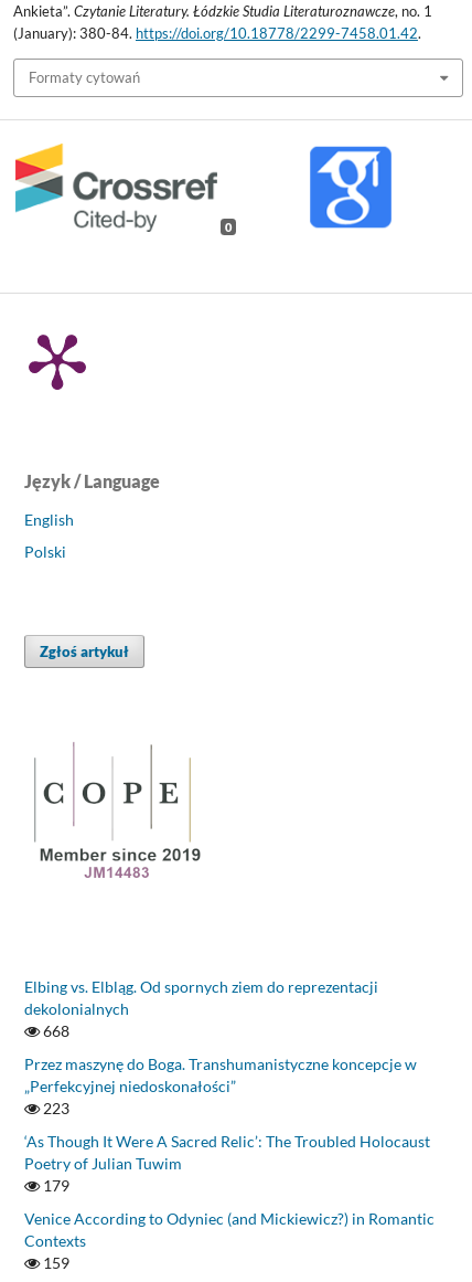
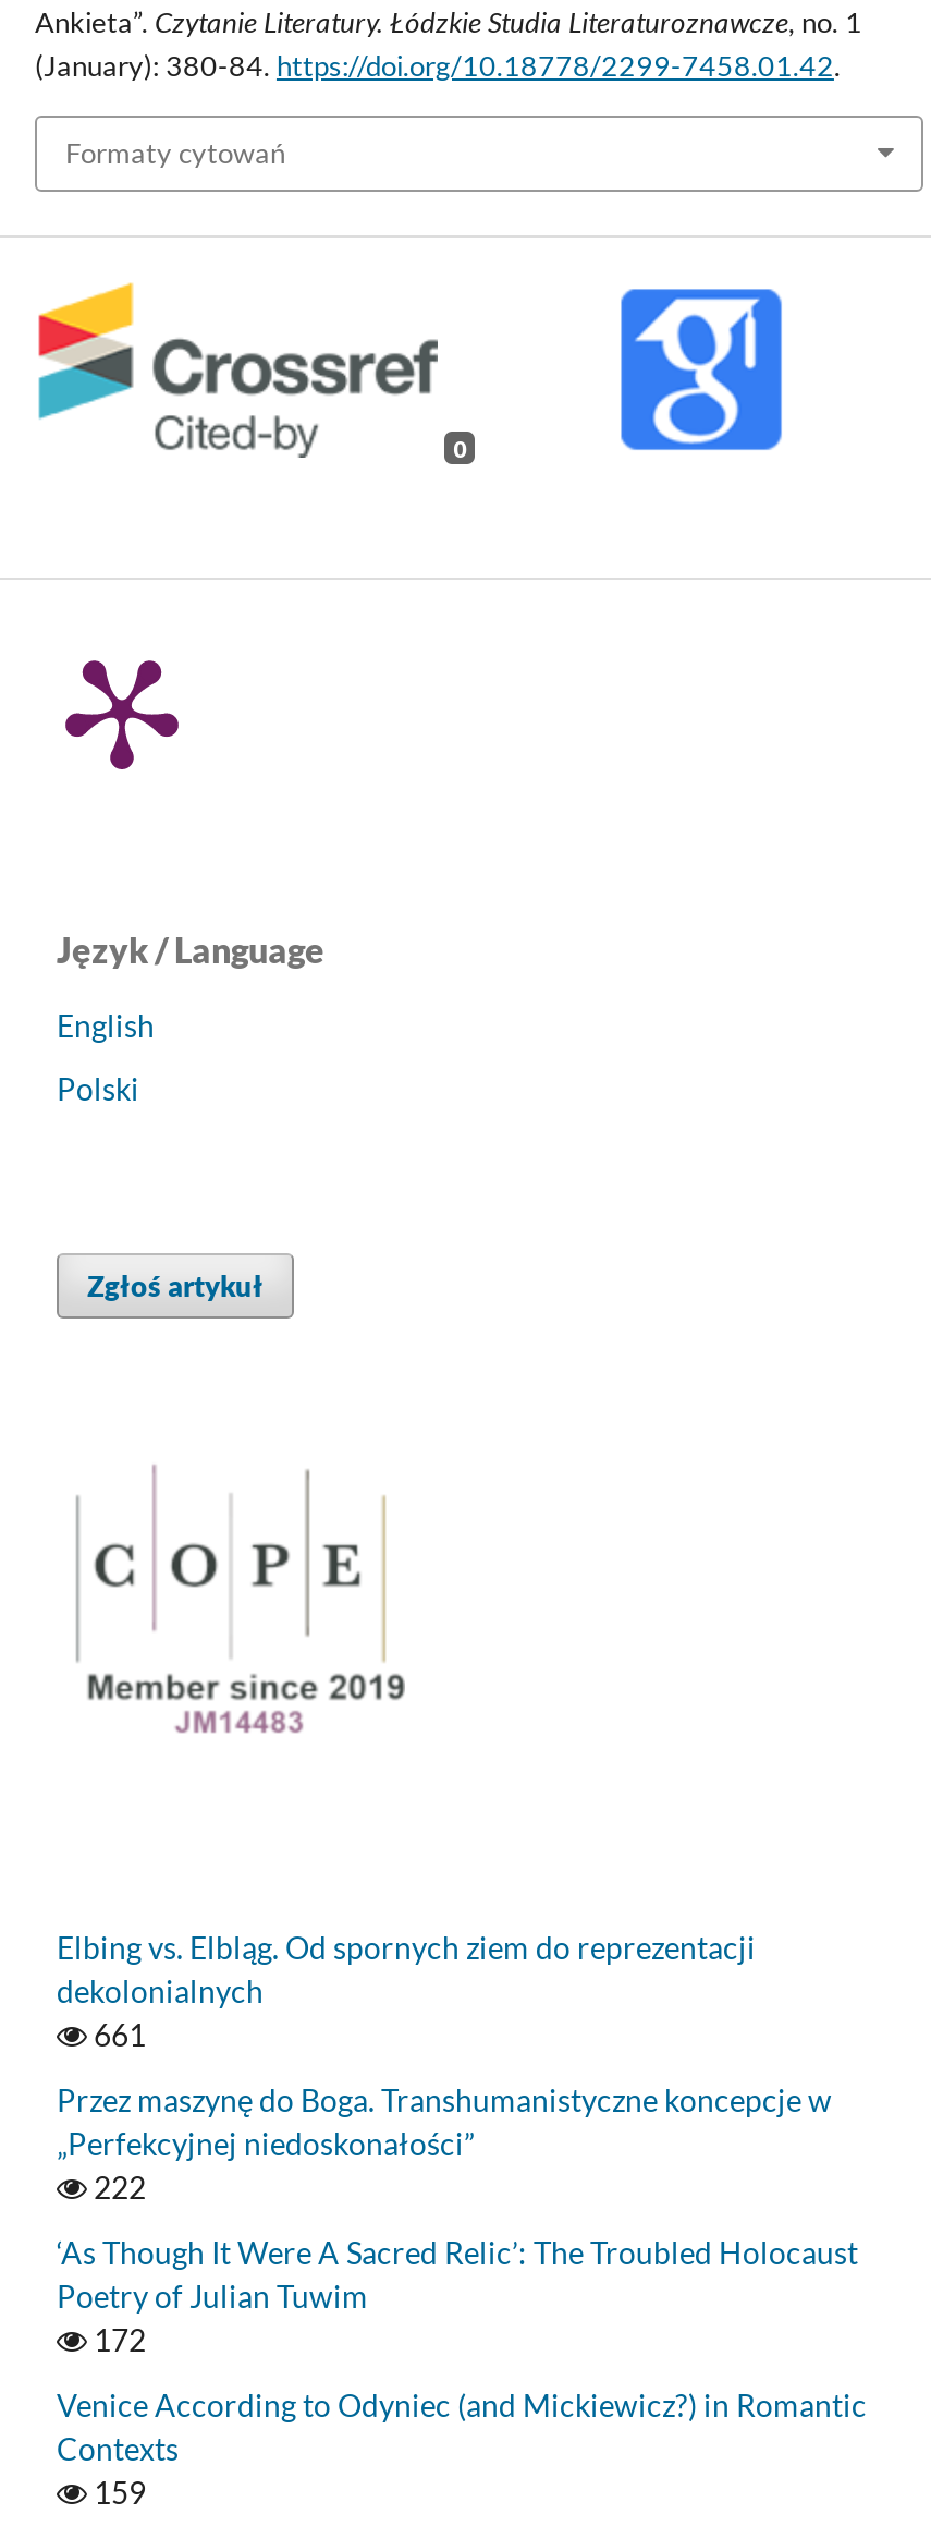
[40,1022,69,1041] 668 -> [87,2017,146,2054] 661
[40,1099,69,1118] 223 -> [87,2169,146,2206] 222
[40,1176,69,1195] 179 -> [87,2322,146,2359] 172

